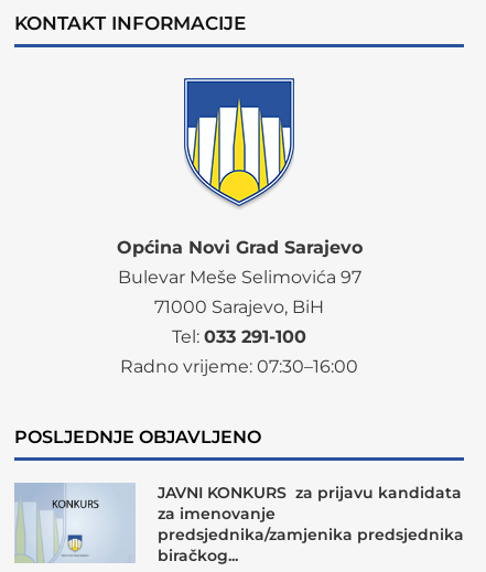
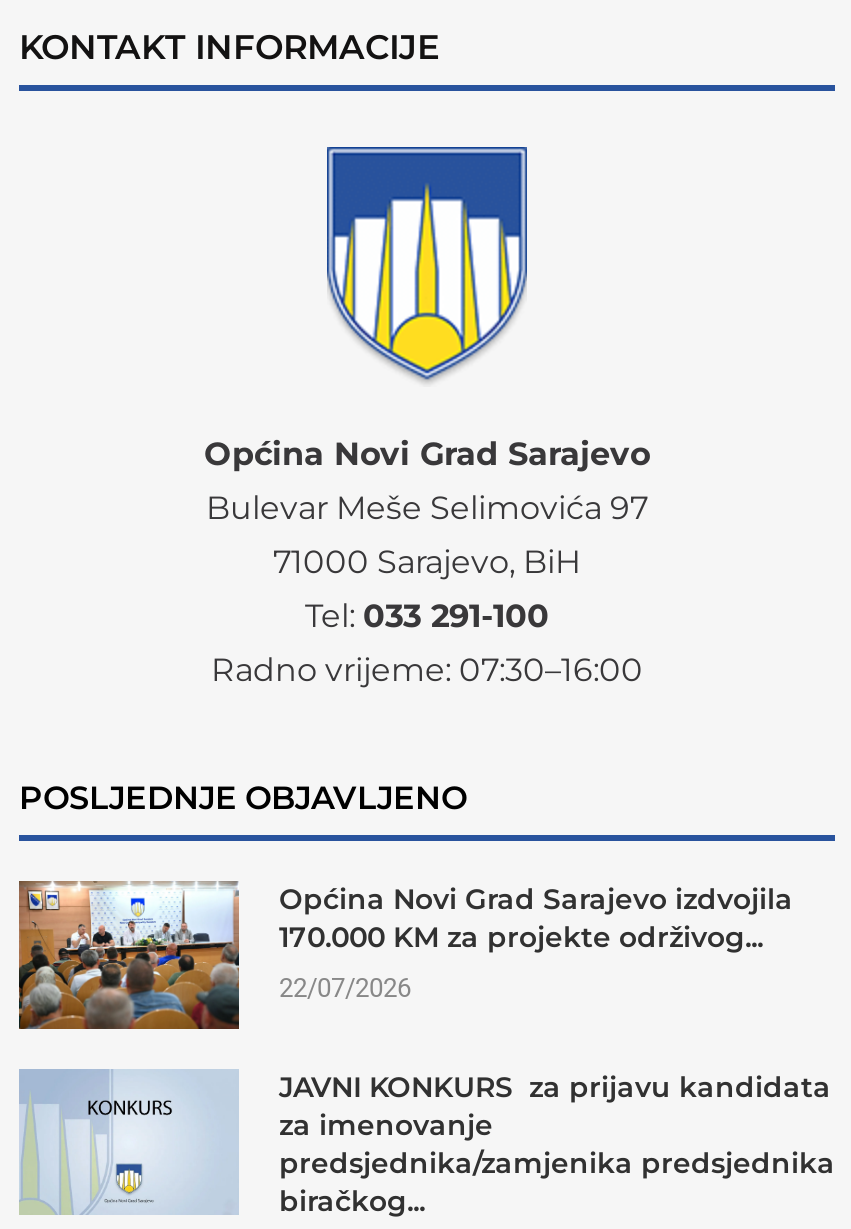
none -> [17,880,793,1032] [image] | Općina Novi Grad Sarajevo izdvojila | 170.000 KM za projekte održivog... | 22/07/2026

